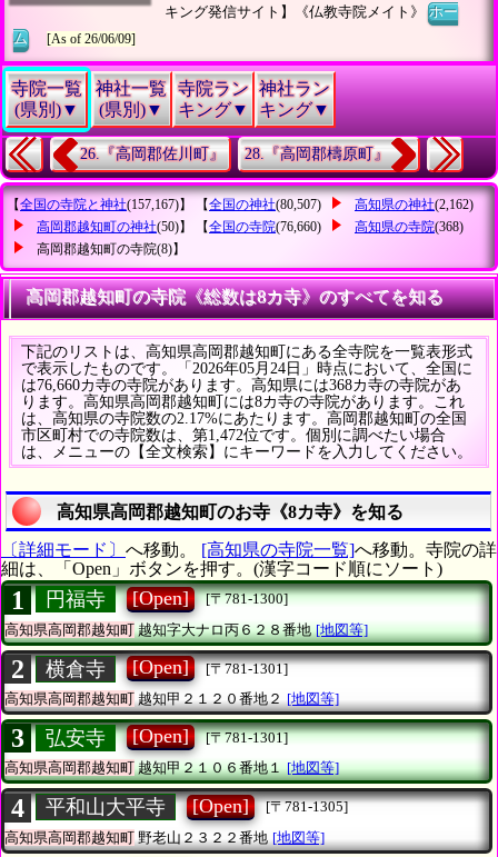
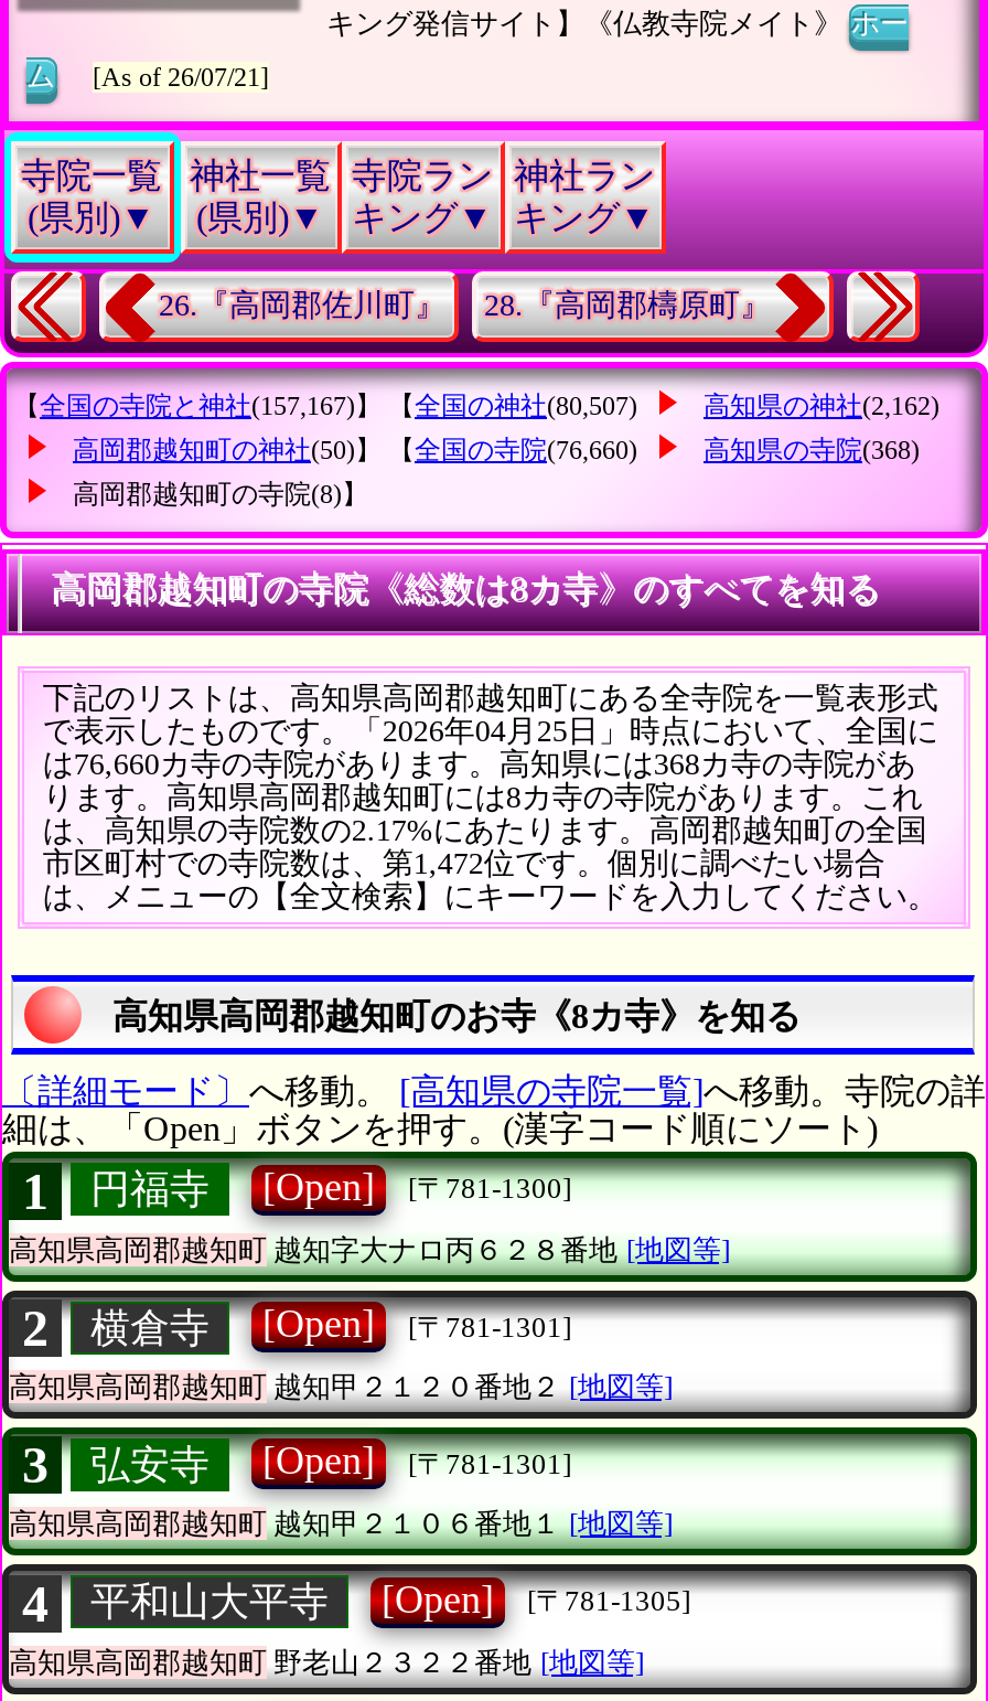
[47,31,136,47] [As of 26/06/09] -> [93,62,269,93] [As of 26/07/21]
[22,360,473,377] で表示したものです。「2026年05月24日」時点において、全国に -> [43,715,938,748] で表示したものです。「2026年04月25日」時点において、全国に

